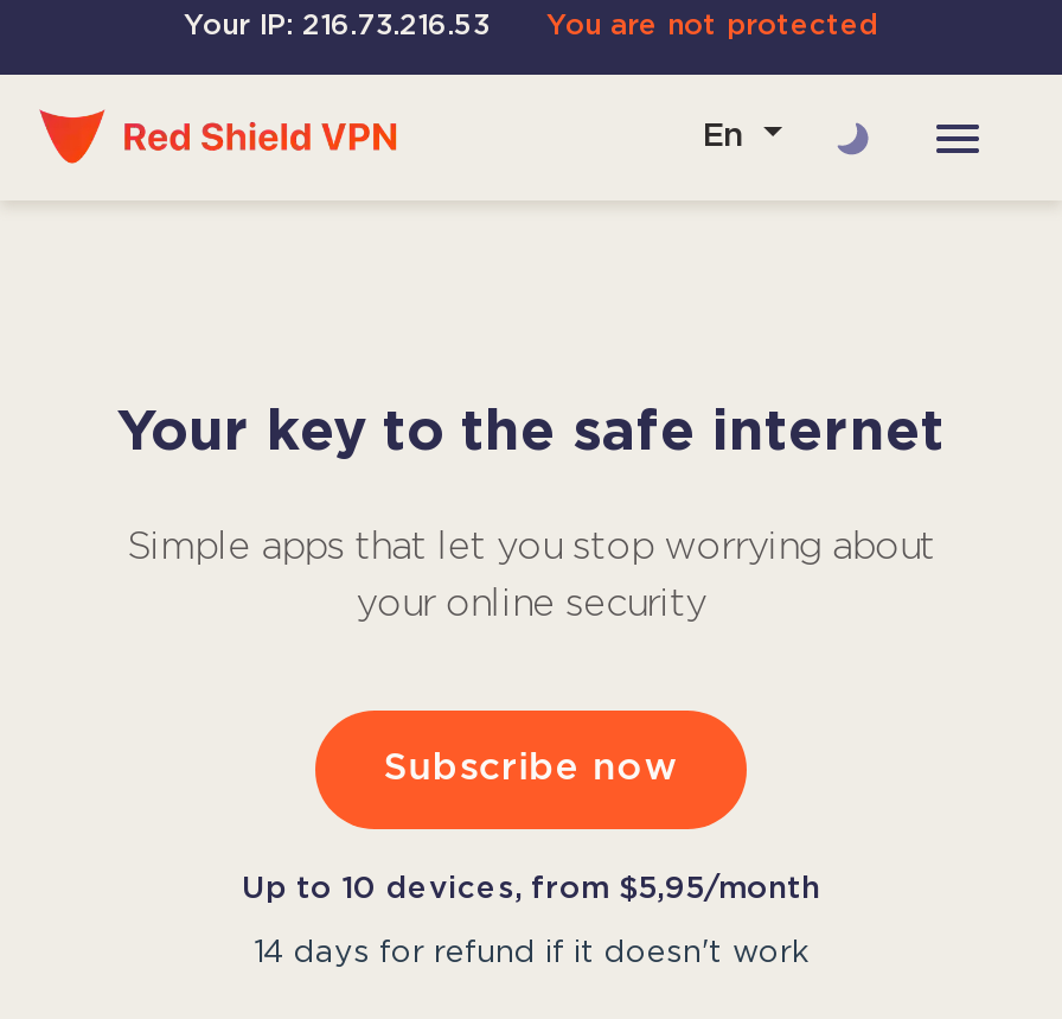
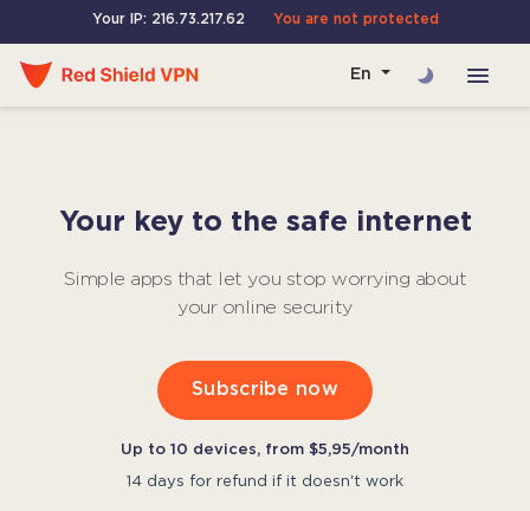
[184,13,490,39] Your IP: 216.73.216.53 -> [92,13,244,26] Your IP: 216.73.217.62

